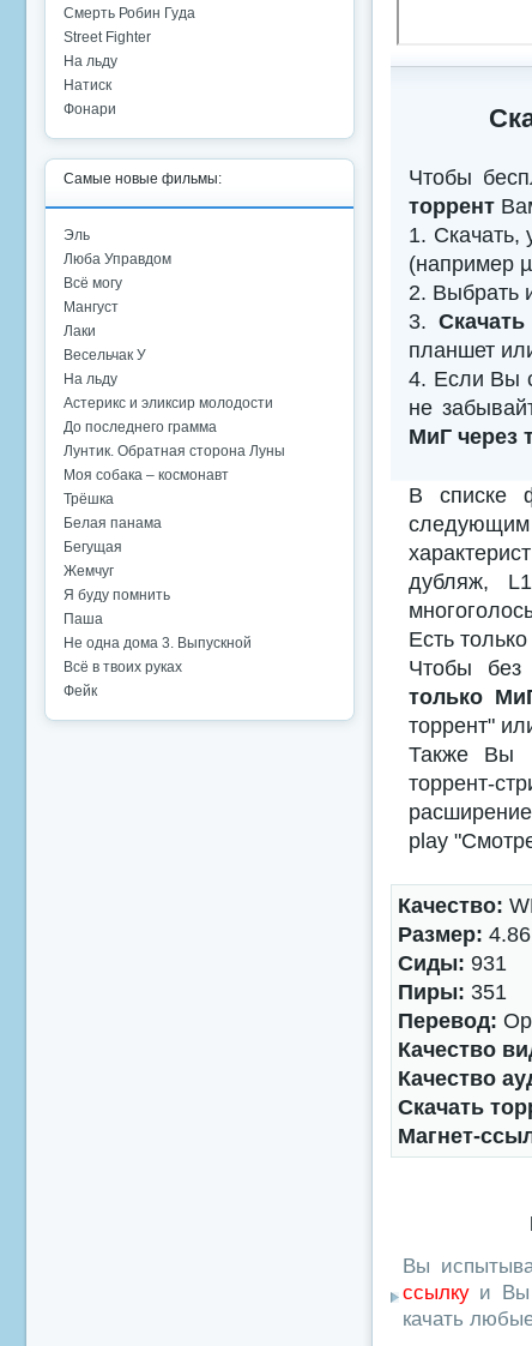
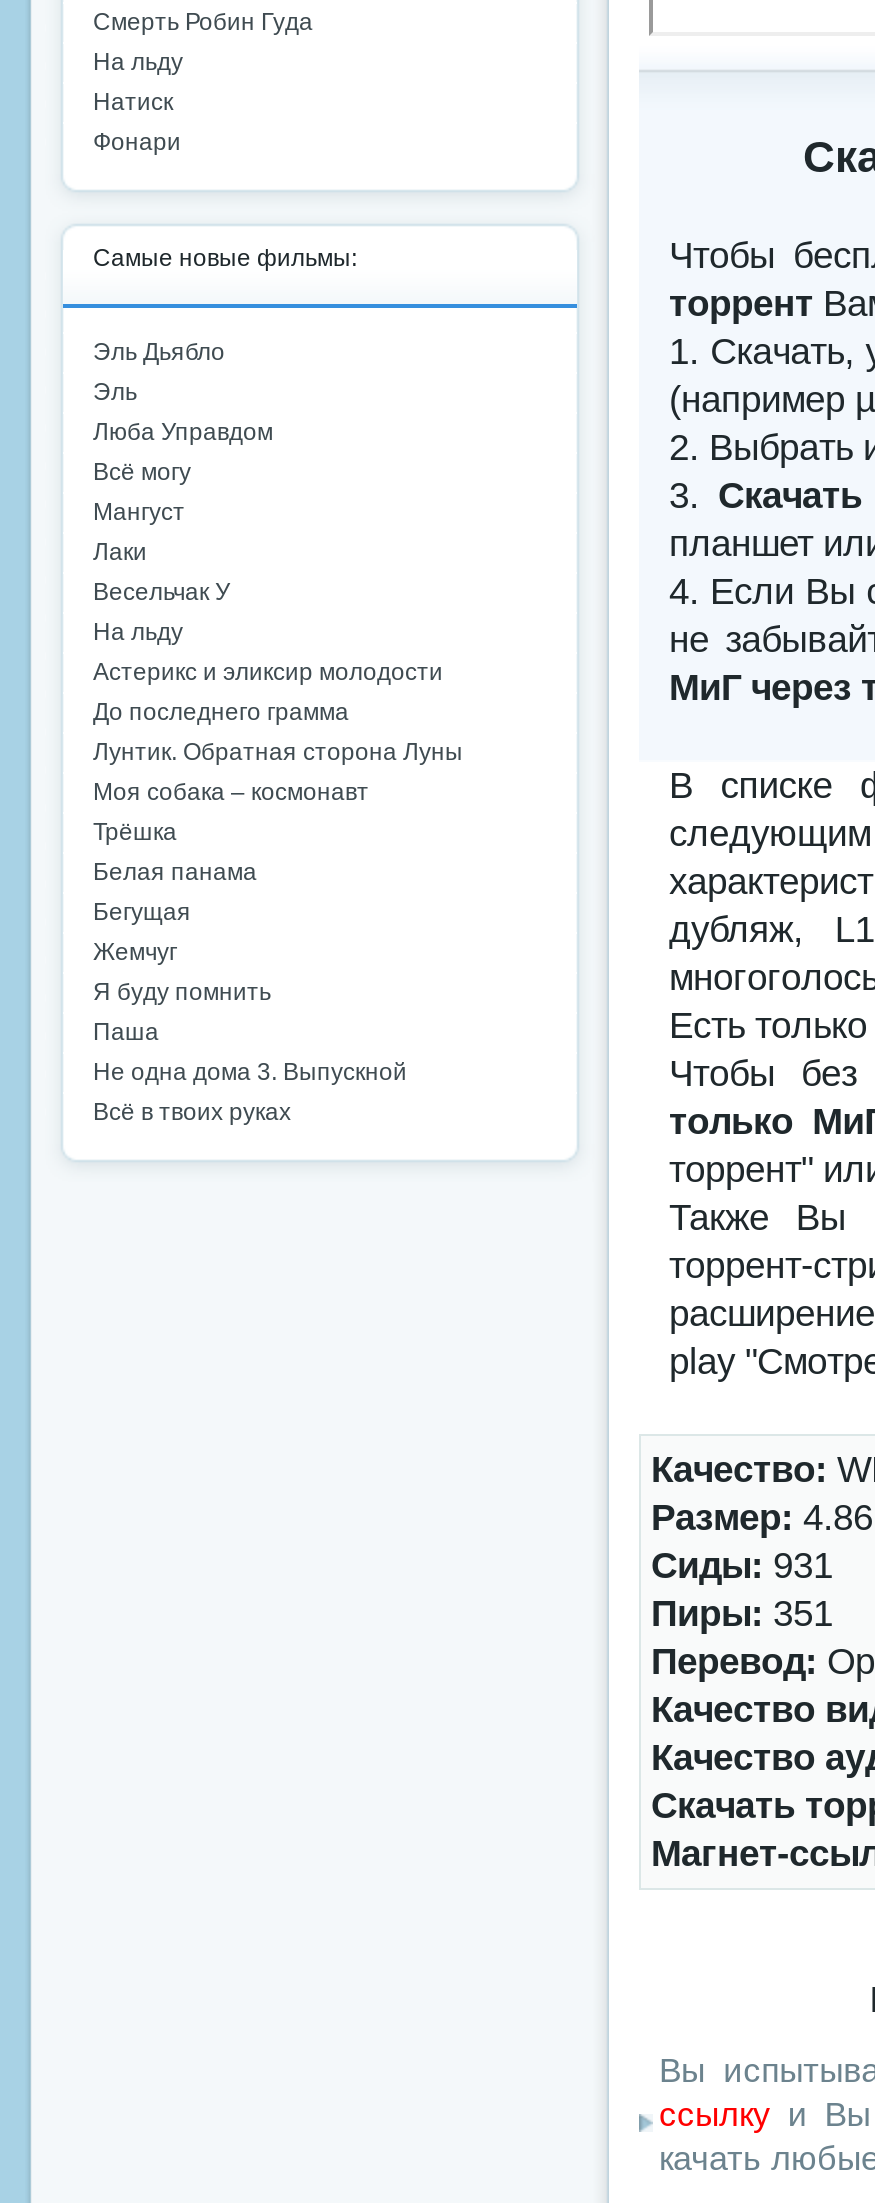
[64,29,151,46] Street Fighter -> none
none -> [93,338,225,366] Эль Дьябло
[64,683,97,699] Фейк -> none

